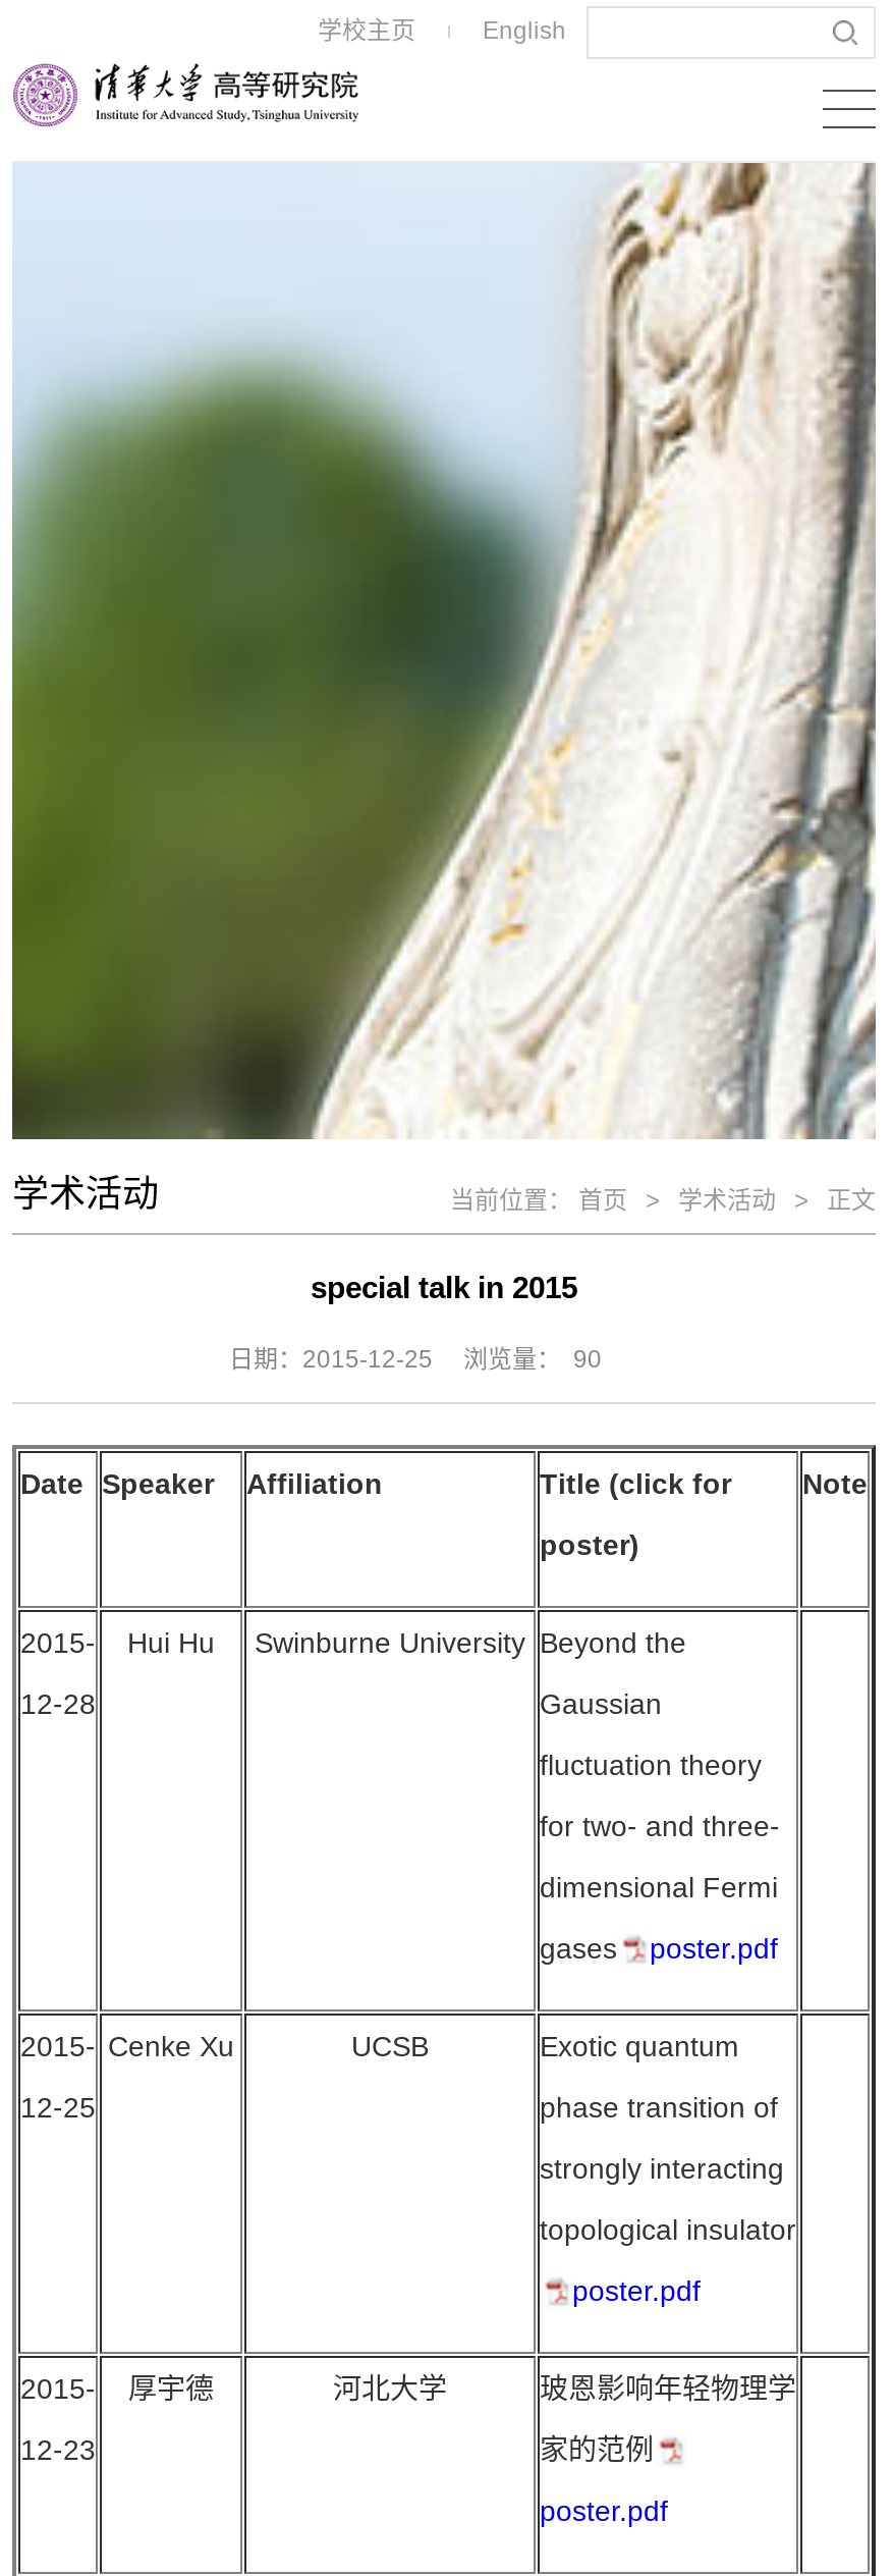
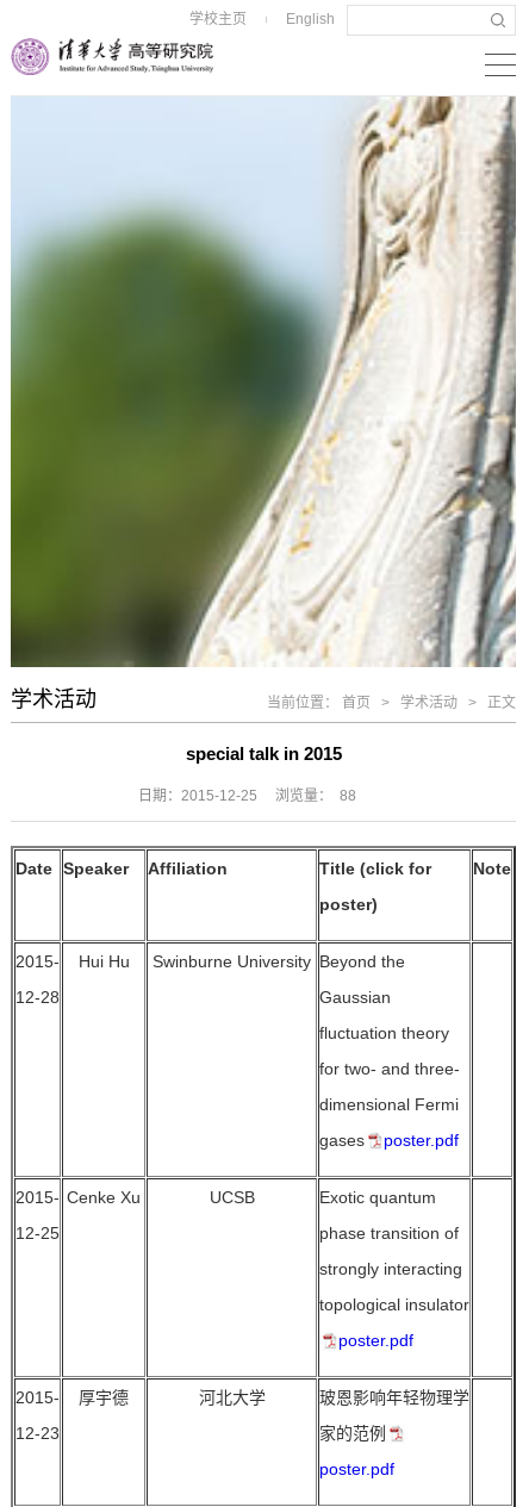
[229,1345,602,1374] 日期：2015-12-25 浏览量： 90 -> [138,788,356,804] 日期：2015-12-25 浏览量： 88

